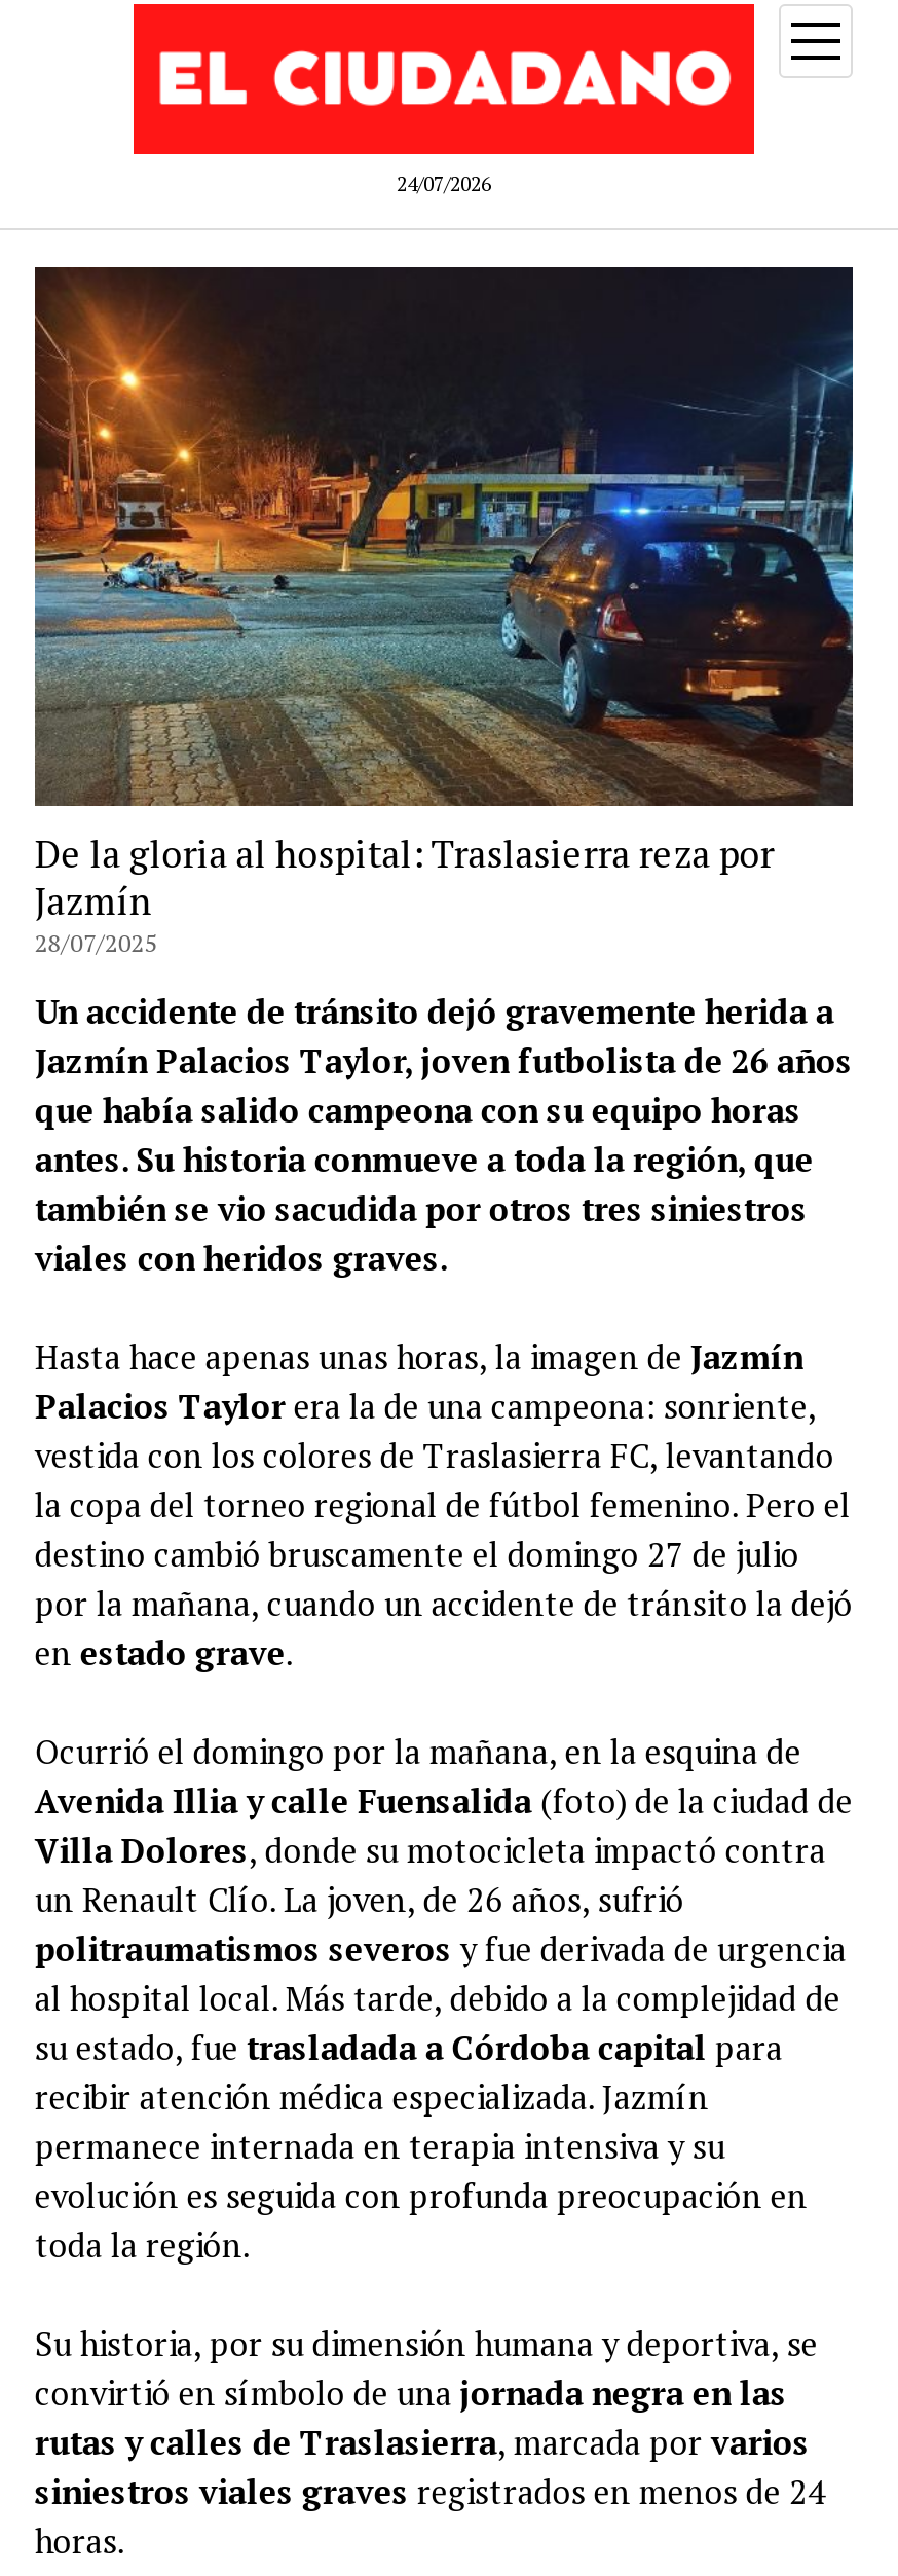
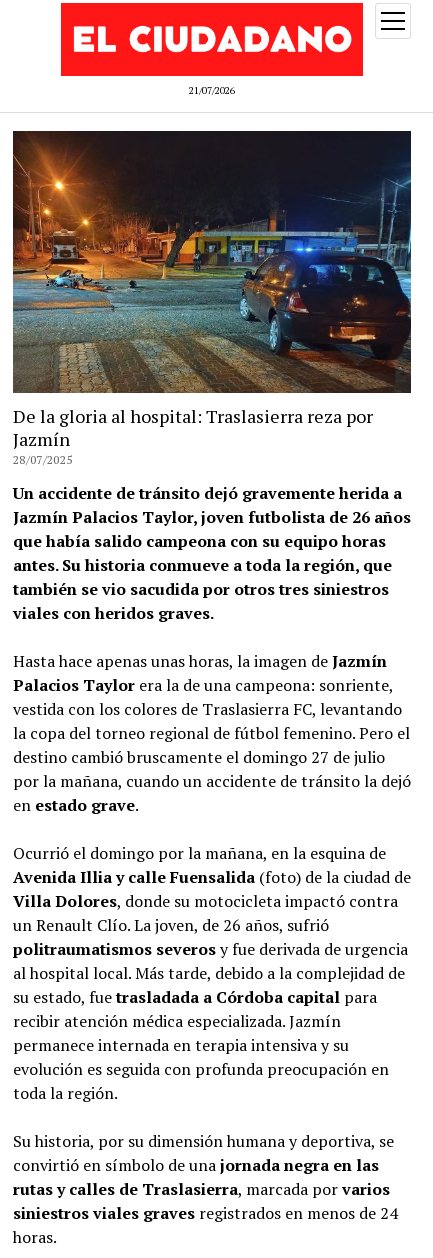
[397,170,491,196] 24/07/2026 -> [189,83,235,96] 21/07/2026

